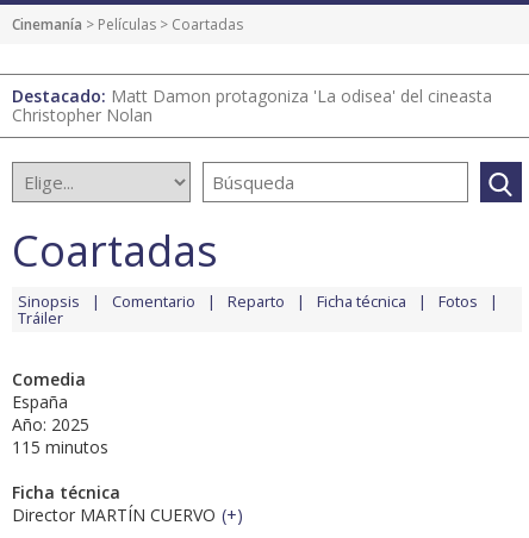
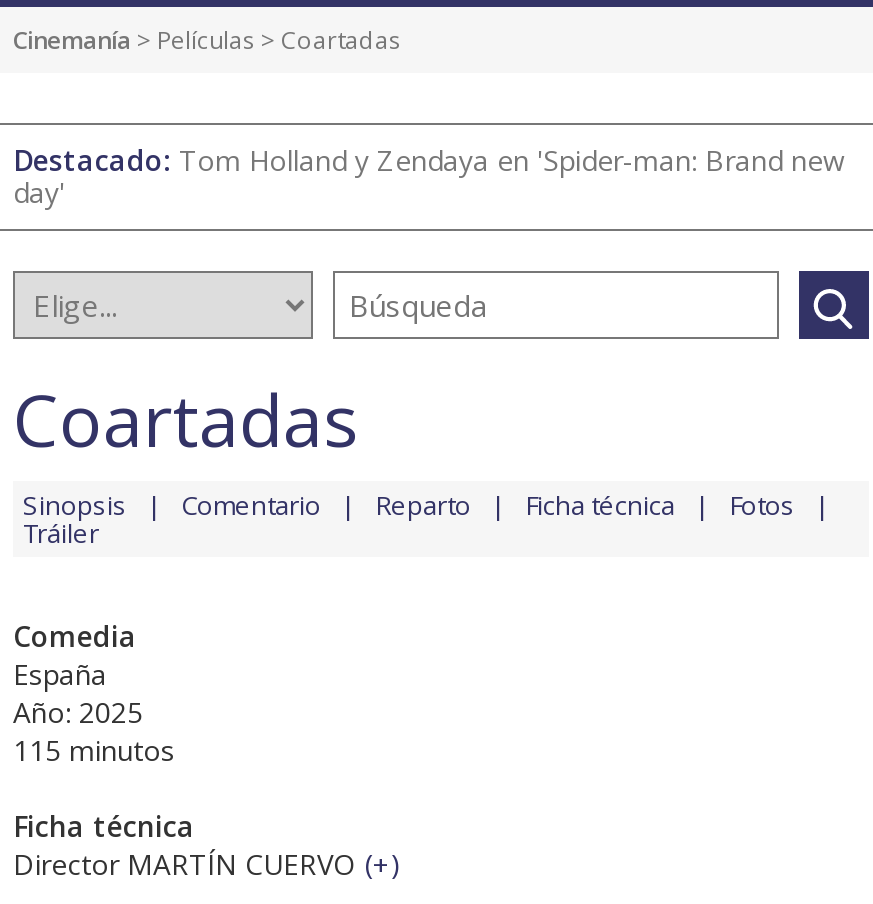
[12,85,492,126] Destacado: Matt Damon protagoniza 'La odisea' del cineasta | Christopher Nolan -> [13,141,845,211] Destacado: Tom Holland y Zendaya en 'Spider-man: Brand new | day'

